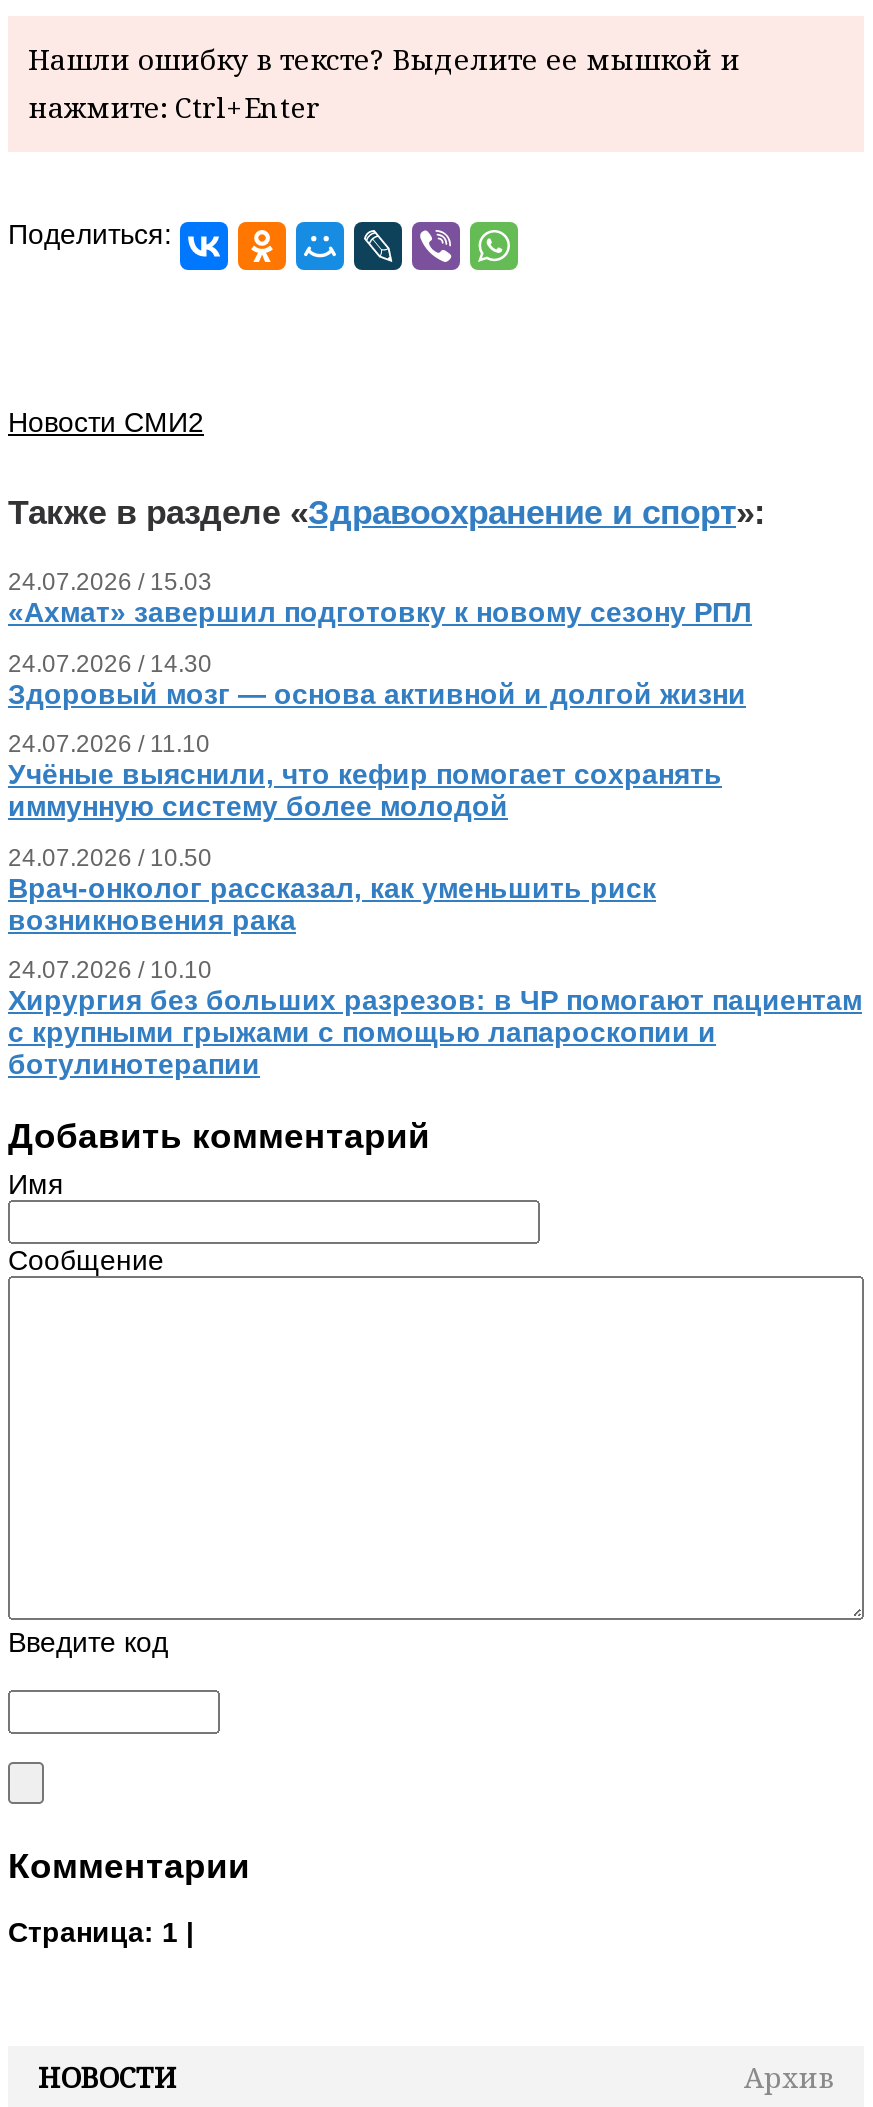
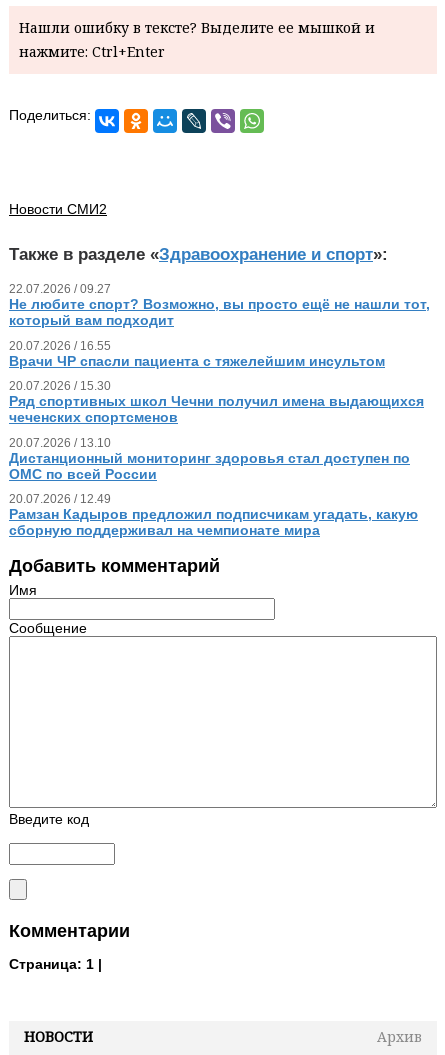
[8,568,752,628] 24.07.2026 / 15.03 | «Ахмат» завершил подготовку к новому сезону РПЛ -> [9,282,430,328] 22.07.2026 / 09.27 | Не любите спорт? Возможно, вы просто ещё не нашли тот, | который вам подходит
[8,649,746,709] 24.07.2026 / 14.30 | Здоровый мозг — основа активной и долгой жизни -> [9,339,385,369] 20.07.2026 / 16.55 | Врачи ЧР спасли пациента с тяжелейшим инсультом
[8,730,722,822] 24.07.2026 / 11.10 | Учёные выяснили, что кефир помогает сохранять | иммунную систему более молодой -> [9,379,424,425] 20.07.2026 / 15.30 | Ряд спортивных школ Чечни получил имена выдающихся | чеченских спортсменов
[8,843,656,935] 24.07.2026 / 10.50 | Врач‑онколог рассказал, как уменьшить риск | возникновения рака -> [9,436,410,482] 20.07.2026 / 13.10 | Дистанционный мониторинг здоровья стал доступен по | ОМС по всей России
[8,956,862,1080] 24.07.2026 / 10.10 | Хирургия без больших разрезов: в ЧР помогают пациентам | с крупными грыжами с помощью лапароскопии и | ботулинотерапии -> [9,492,418,538] 20.07.2026 / 12.49 | Рамзан Кадыров предложил подписчикам угадать, какую | сборную поддерживал на чемпионате мира

